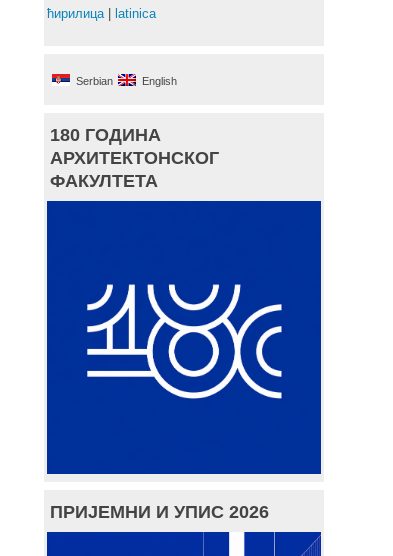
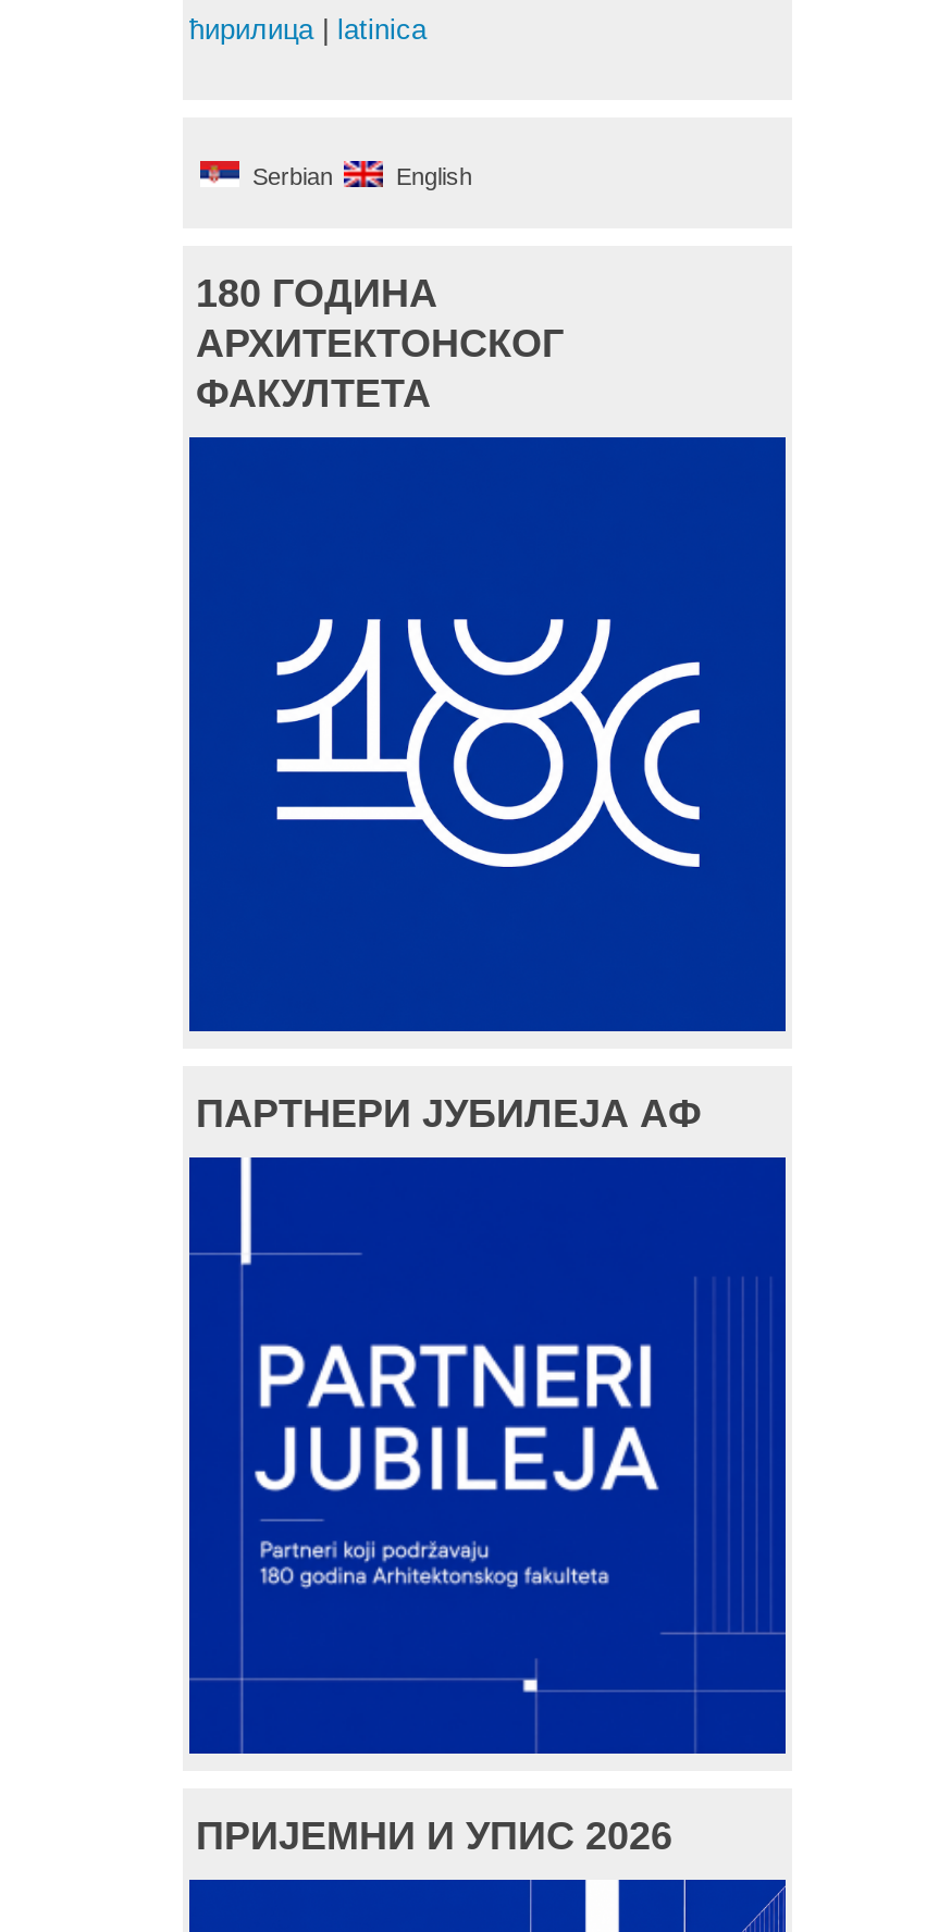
none -> [196,1093,701,1136] ПАРТНЕРИ ЈУБИЛЕЈА АФ
none -> [235,1160,657,1747] [image]

